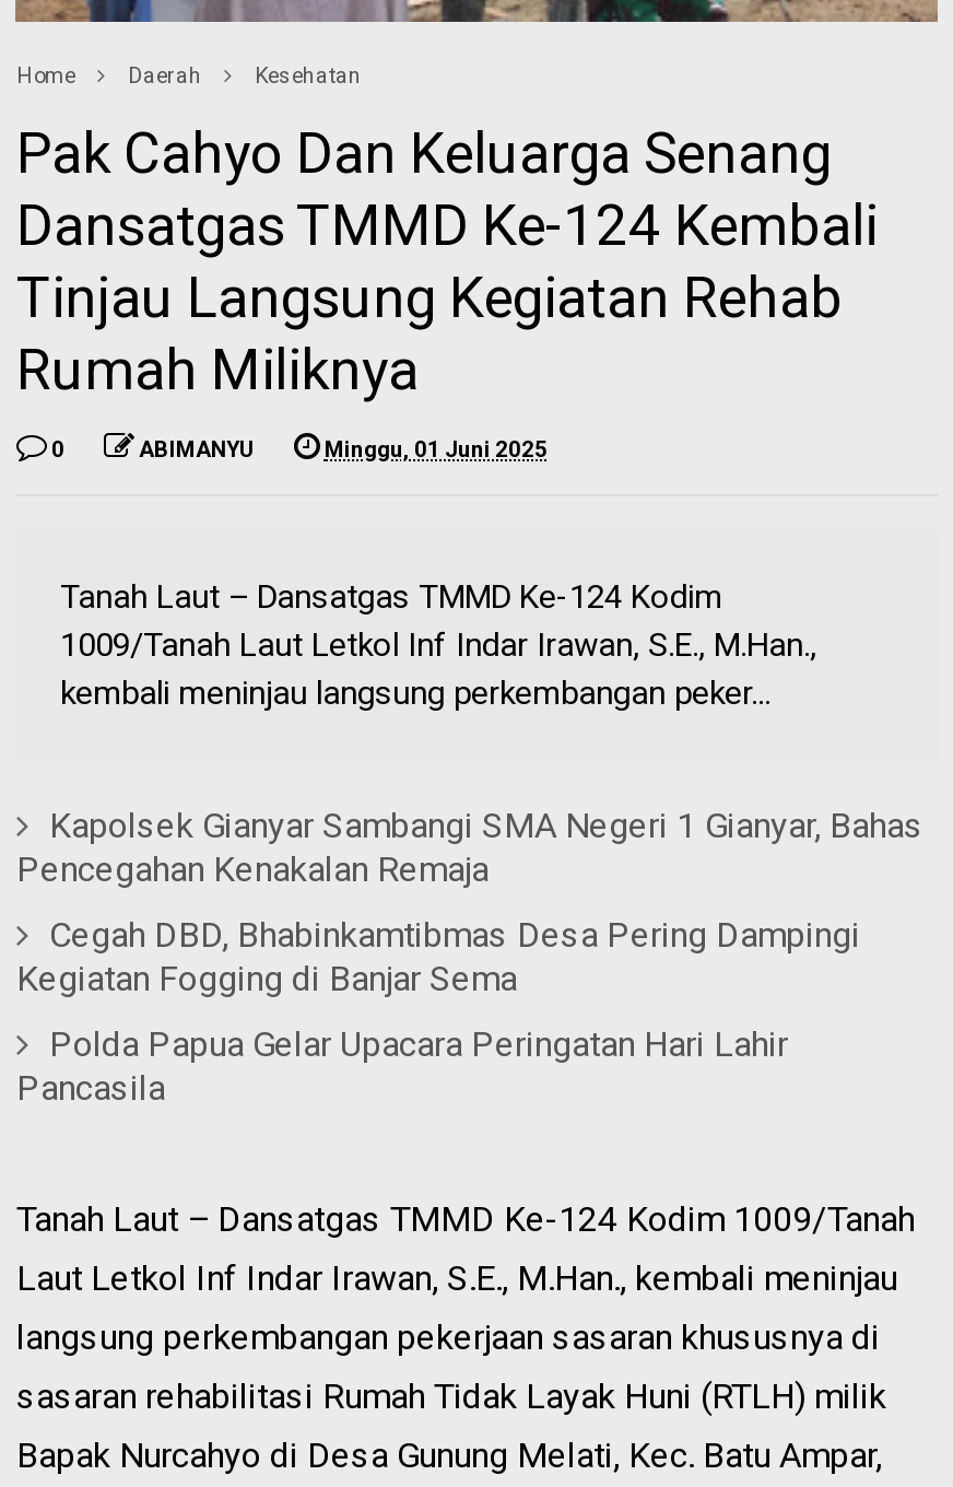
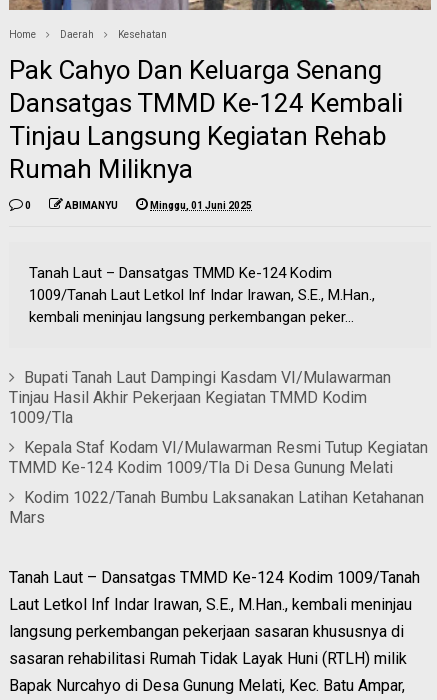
[16,805,923,891] Kapolsek Gianyar Sambangi SMA Negeri 1 Gianyar, Bahas | Pencegahan Kenakalan Remaja -> [9,368,391,427] Bupati Tanah Laut Dampingi Kasdam VI/Mulawarman | Tinjau Hasil Akhir Pekerjaan Kegiatan TMMD Kodim | 1009/Tla
[16,915,860,1000] Cegah DBD, Bhabinkamtibmas Desa Pering Dampingi | Kegiatan Fogging di Banjar Sema -> [9,438,428,477] Kepala Staf Kodam VI/Mulawarman Resmi Tutup Kegiatan | TMMD Ke-124 Kodim 1009/Tla Di Desa Gunung Melati
[16,1024,788,1109] Polda Papua Gelar Upacara Peringatan Hari Lahir | Pancasila -> [9,488,424,527] Kodim 1022/Tanah Bumbu Laksanakan Latihan Ketahanan | Mars

